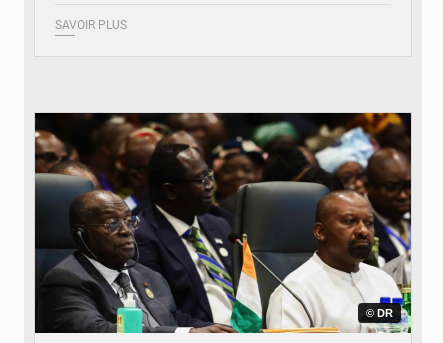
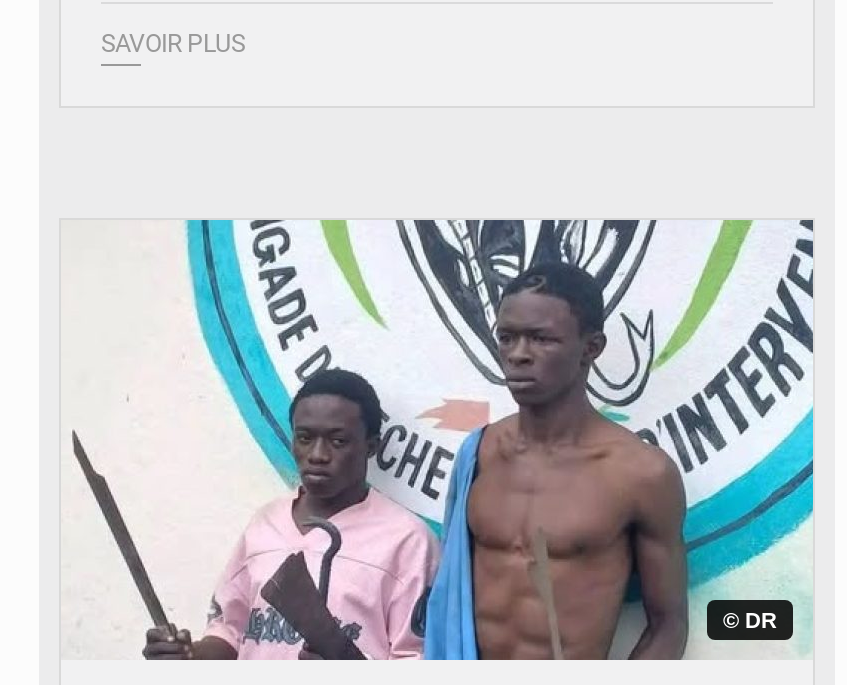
[34,112,412,334] [image] -> [61,218,815,662] [image]

